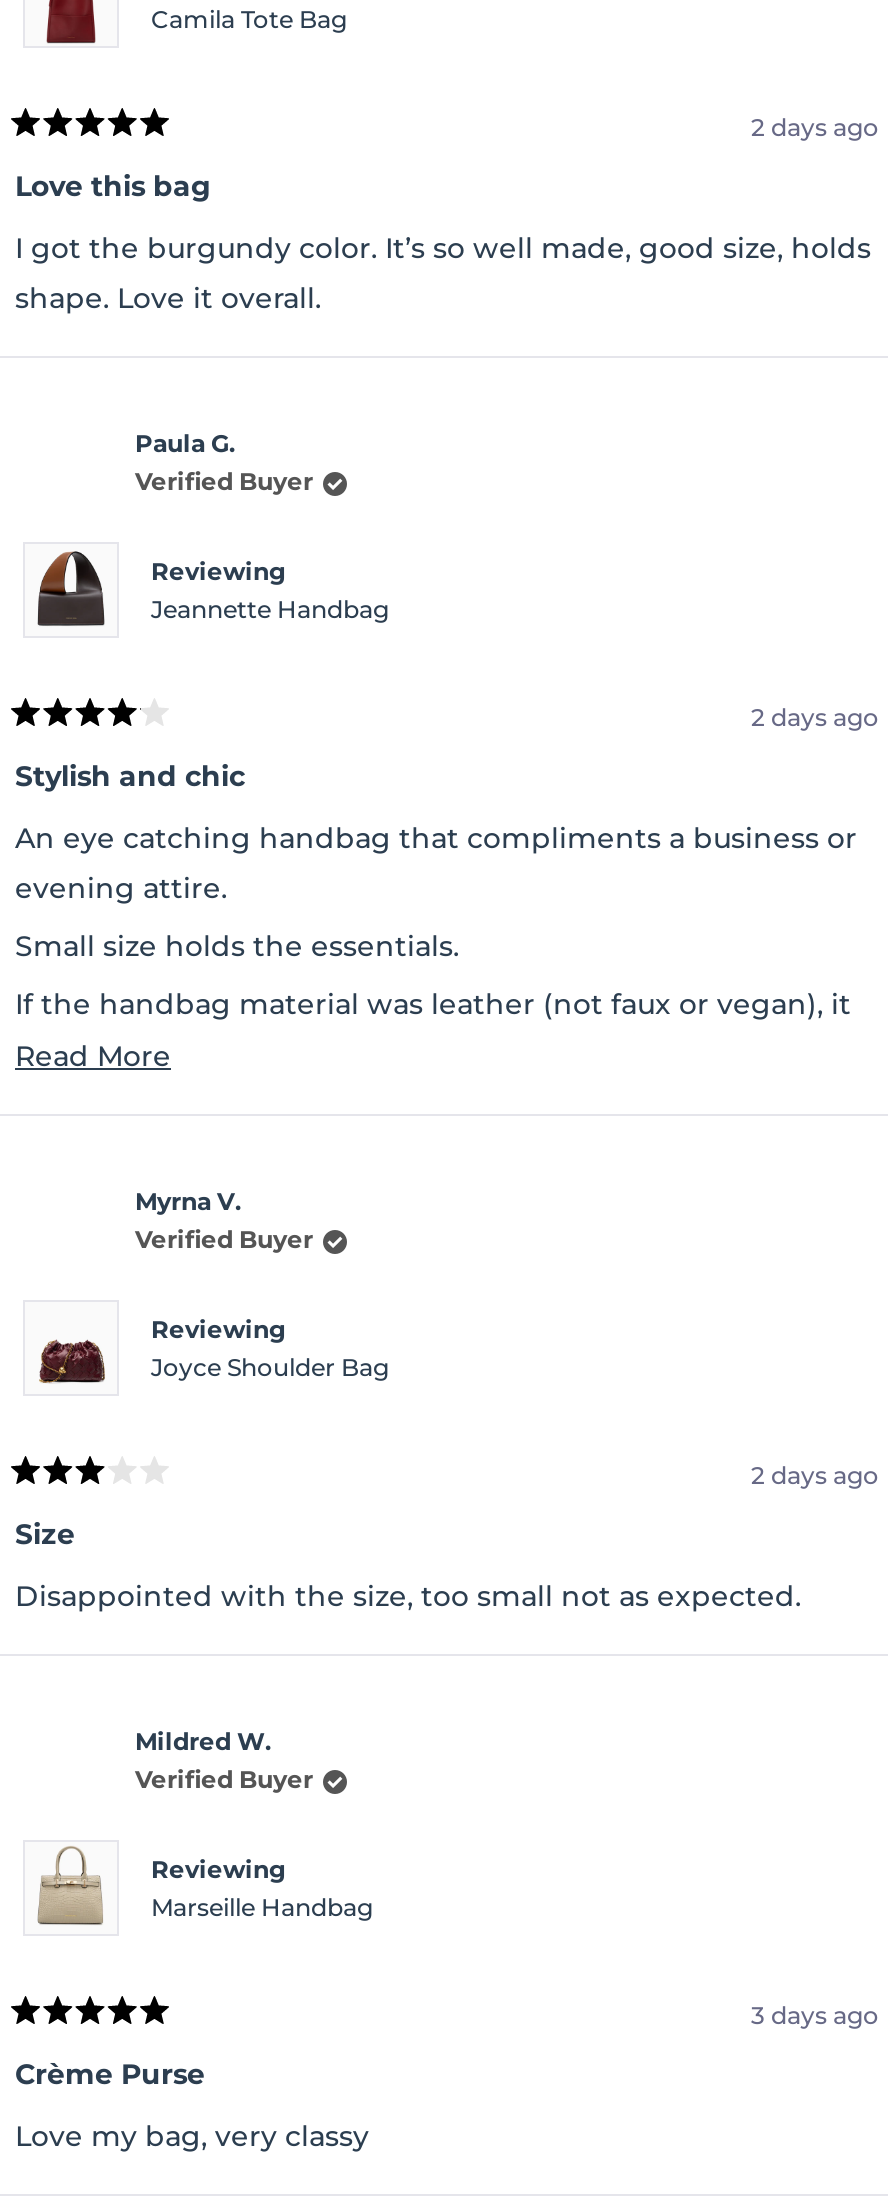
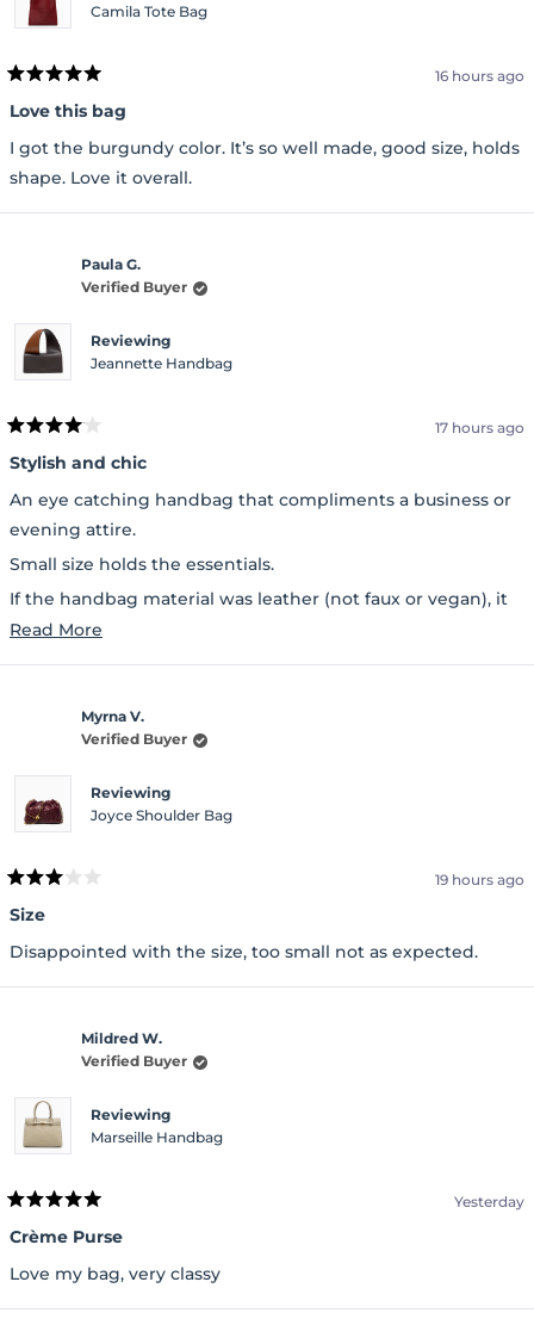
[751,112,879,142] 2 days ago -> [435,67,524,85] 16 hours ago
[751,702,879,732] 2 days ago -> [435,418,524,436] 17 hours ago
[751,1460,879,1490] 2 days ago -> [435,870,524,888] 19 hours ago
[751,2000,879,2030] 3 days ago -> [454,1192,524,1210] Yesterday

